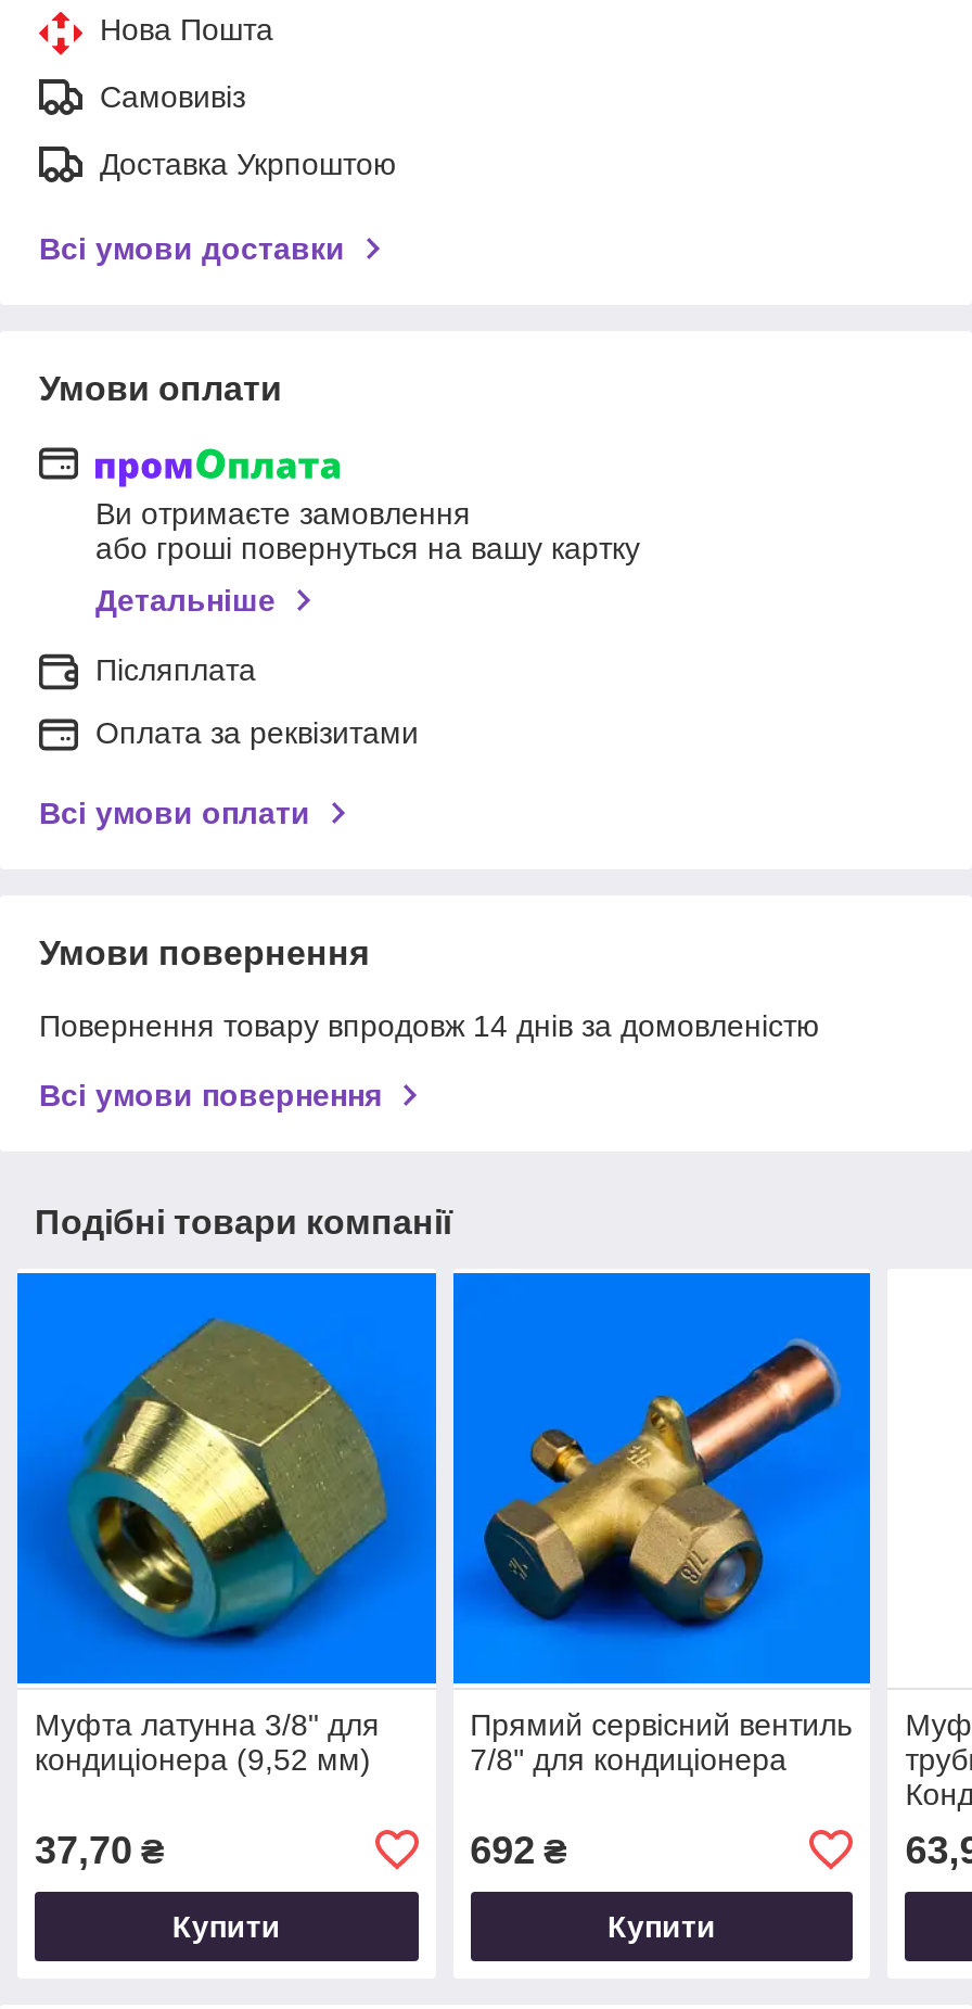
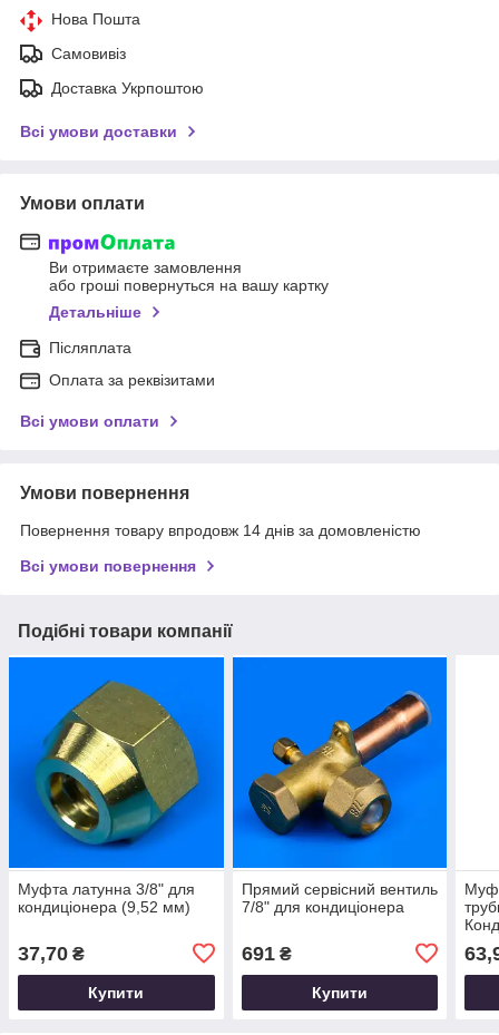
[470,1828,568,1872] 692 ₴ -> [241,942,291,965] 691 ₴

